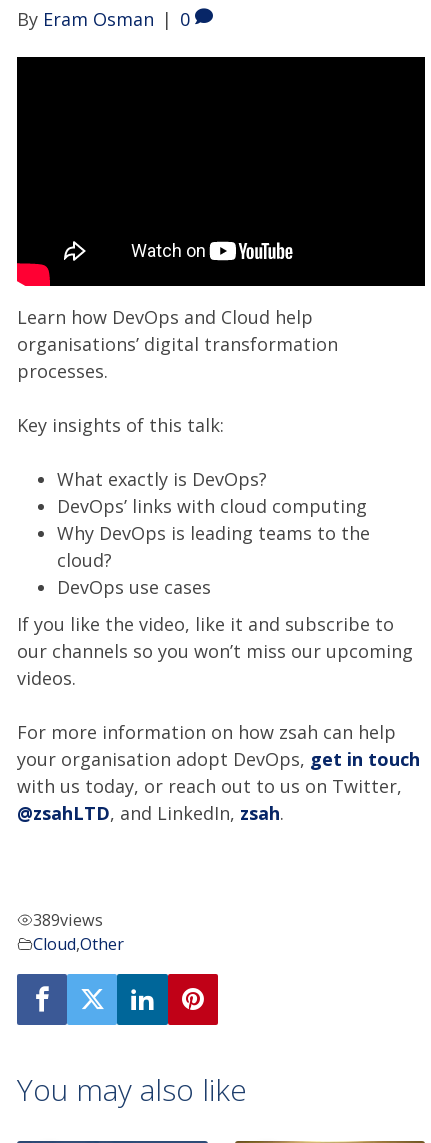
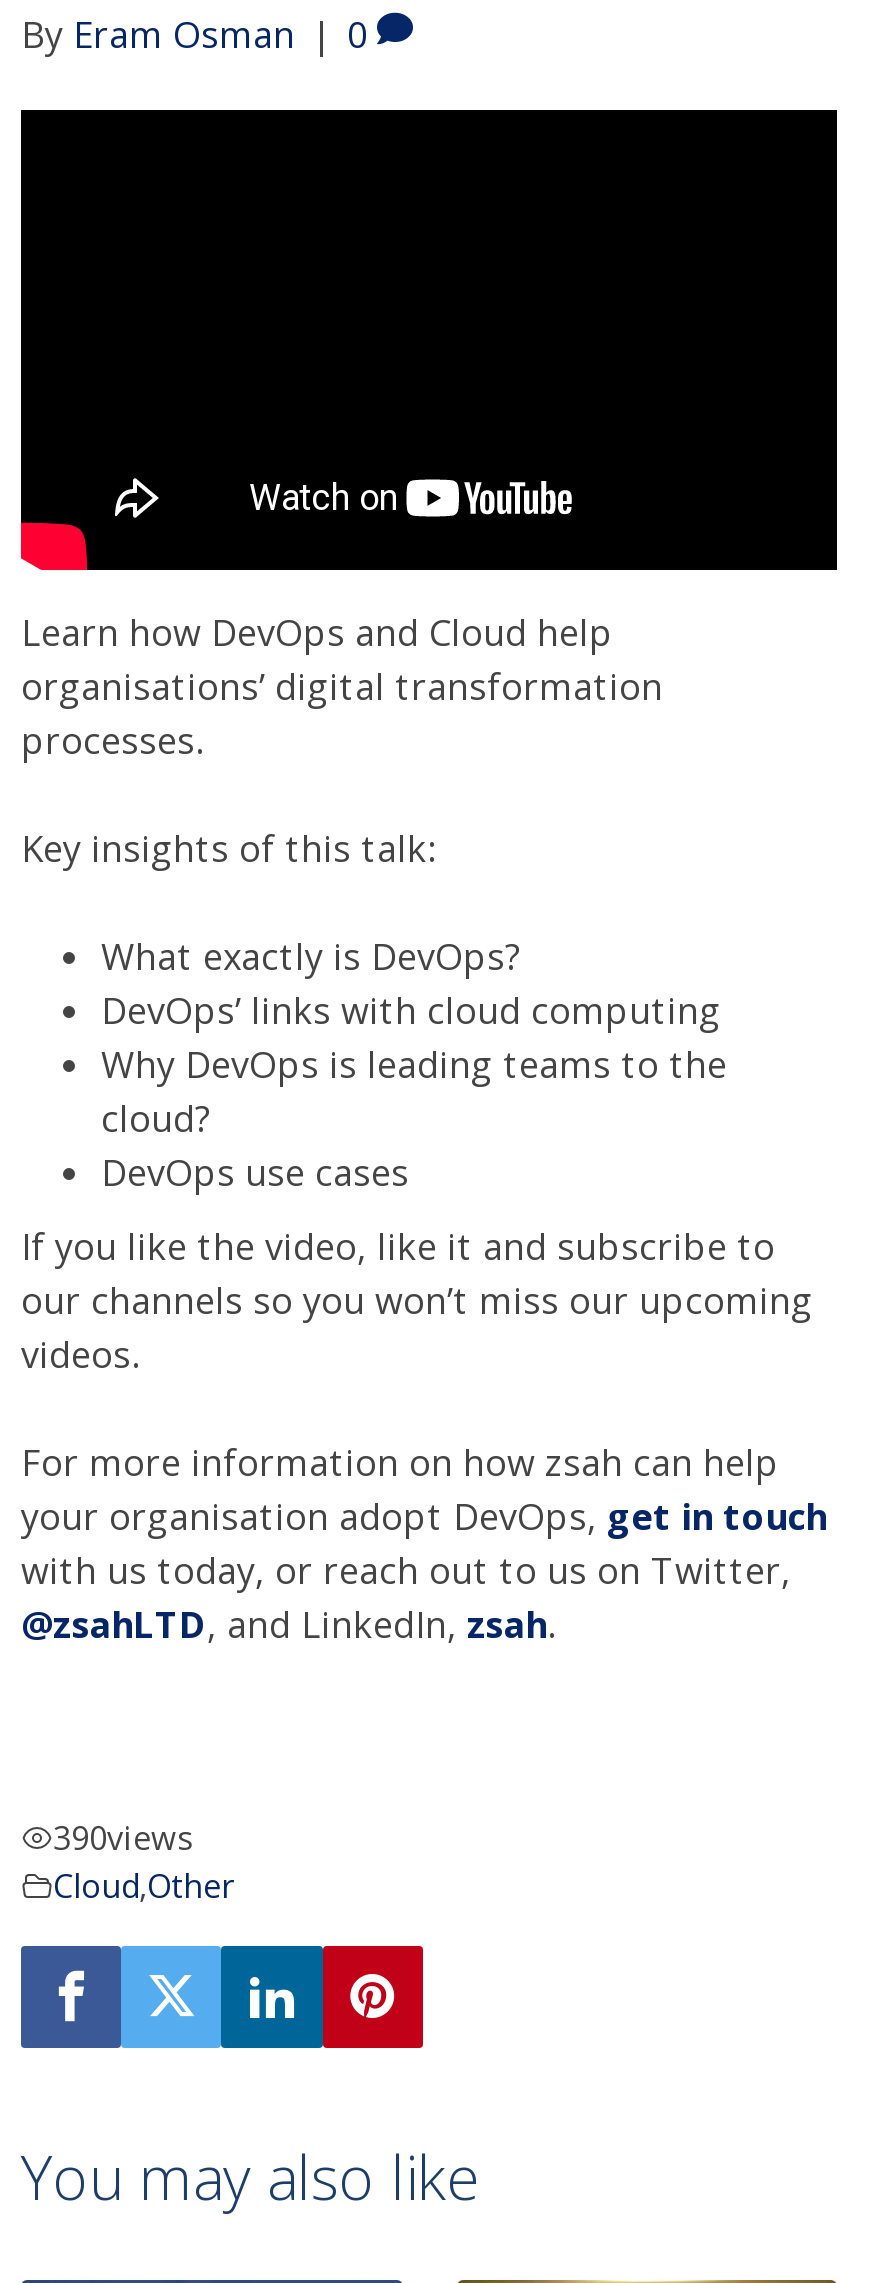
[33,909,103,931] 389views -> [53,1816,193,1860] 390views

